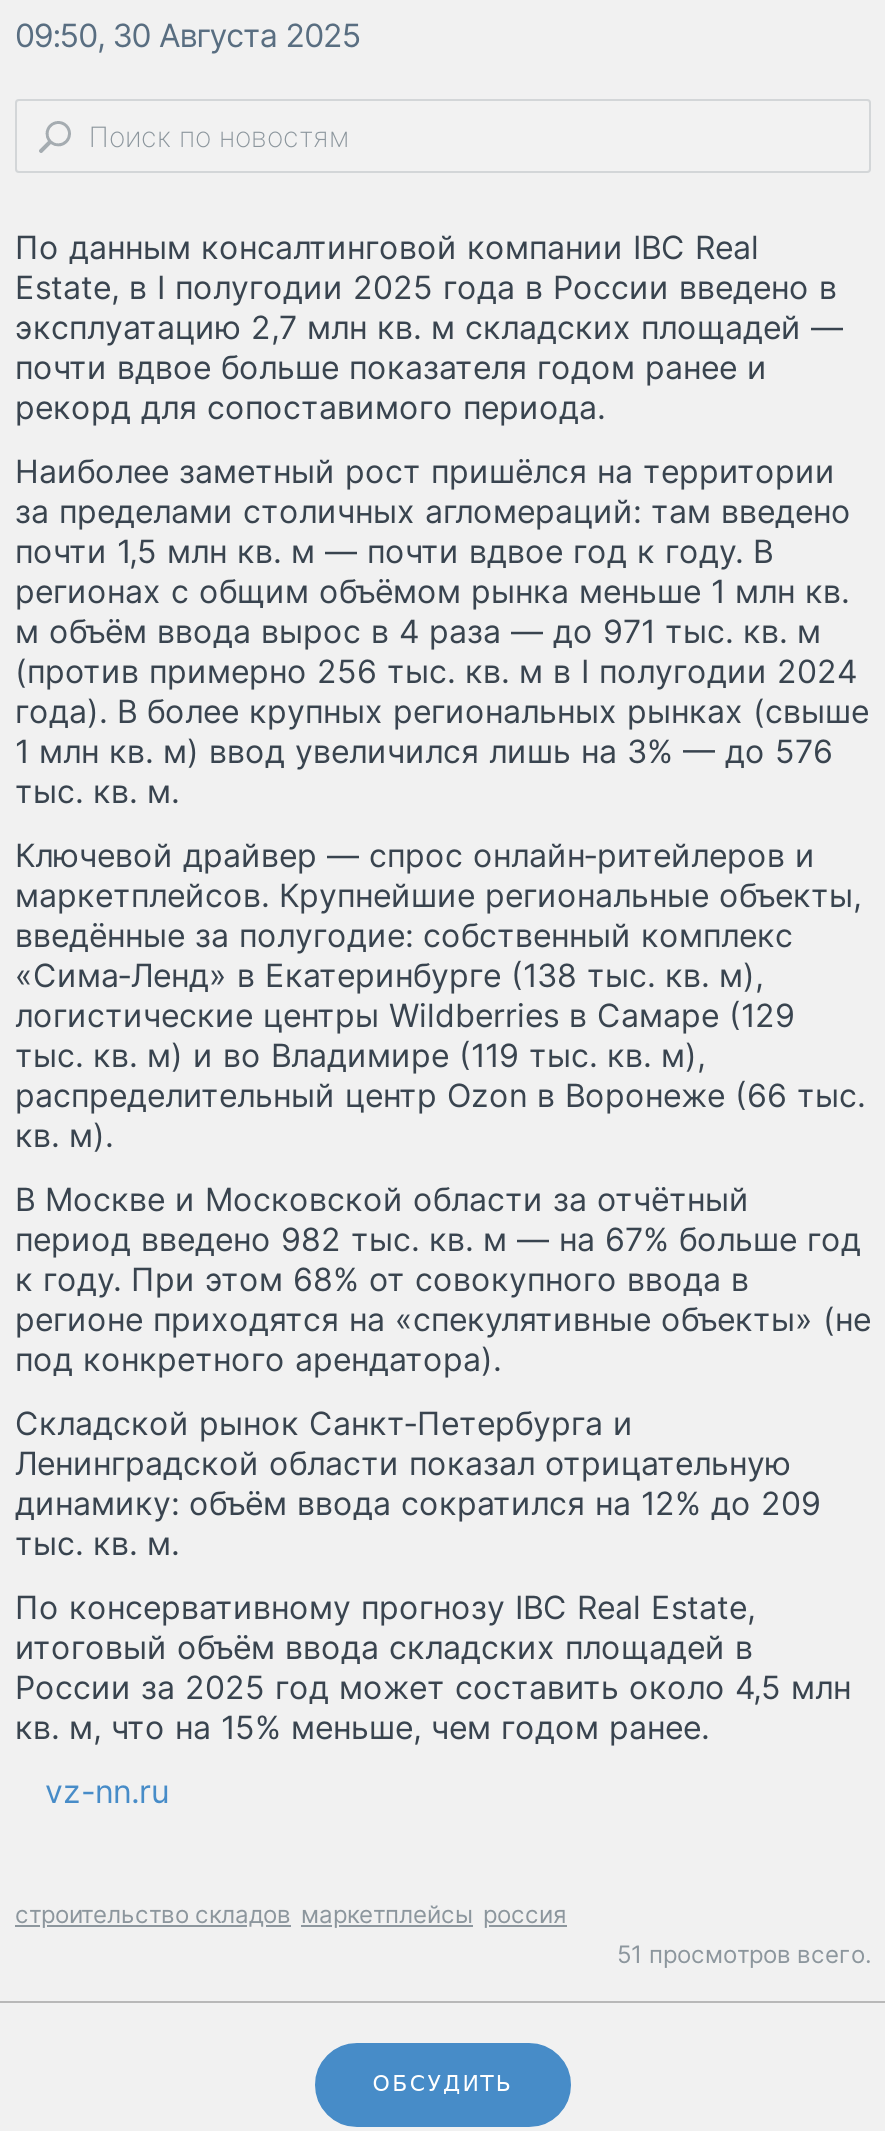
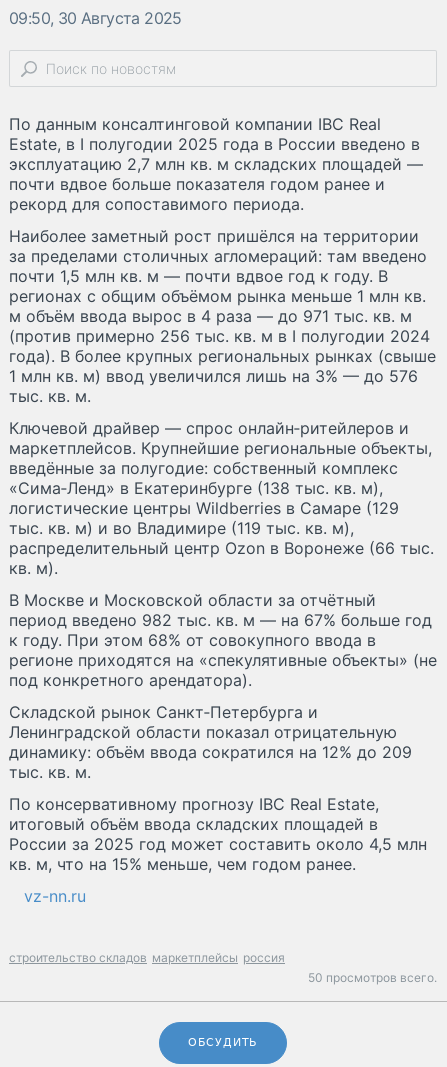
[617,1939,871,1969] 51 просмотров всего. -> [308,970,437,985] 50 просмотров всего.

